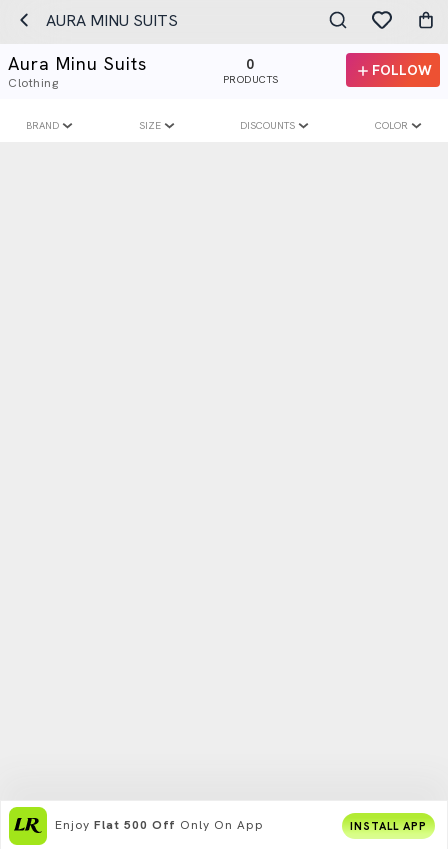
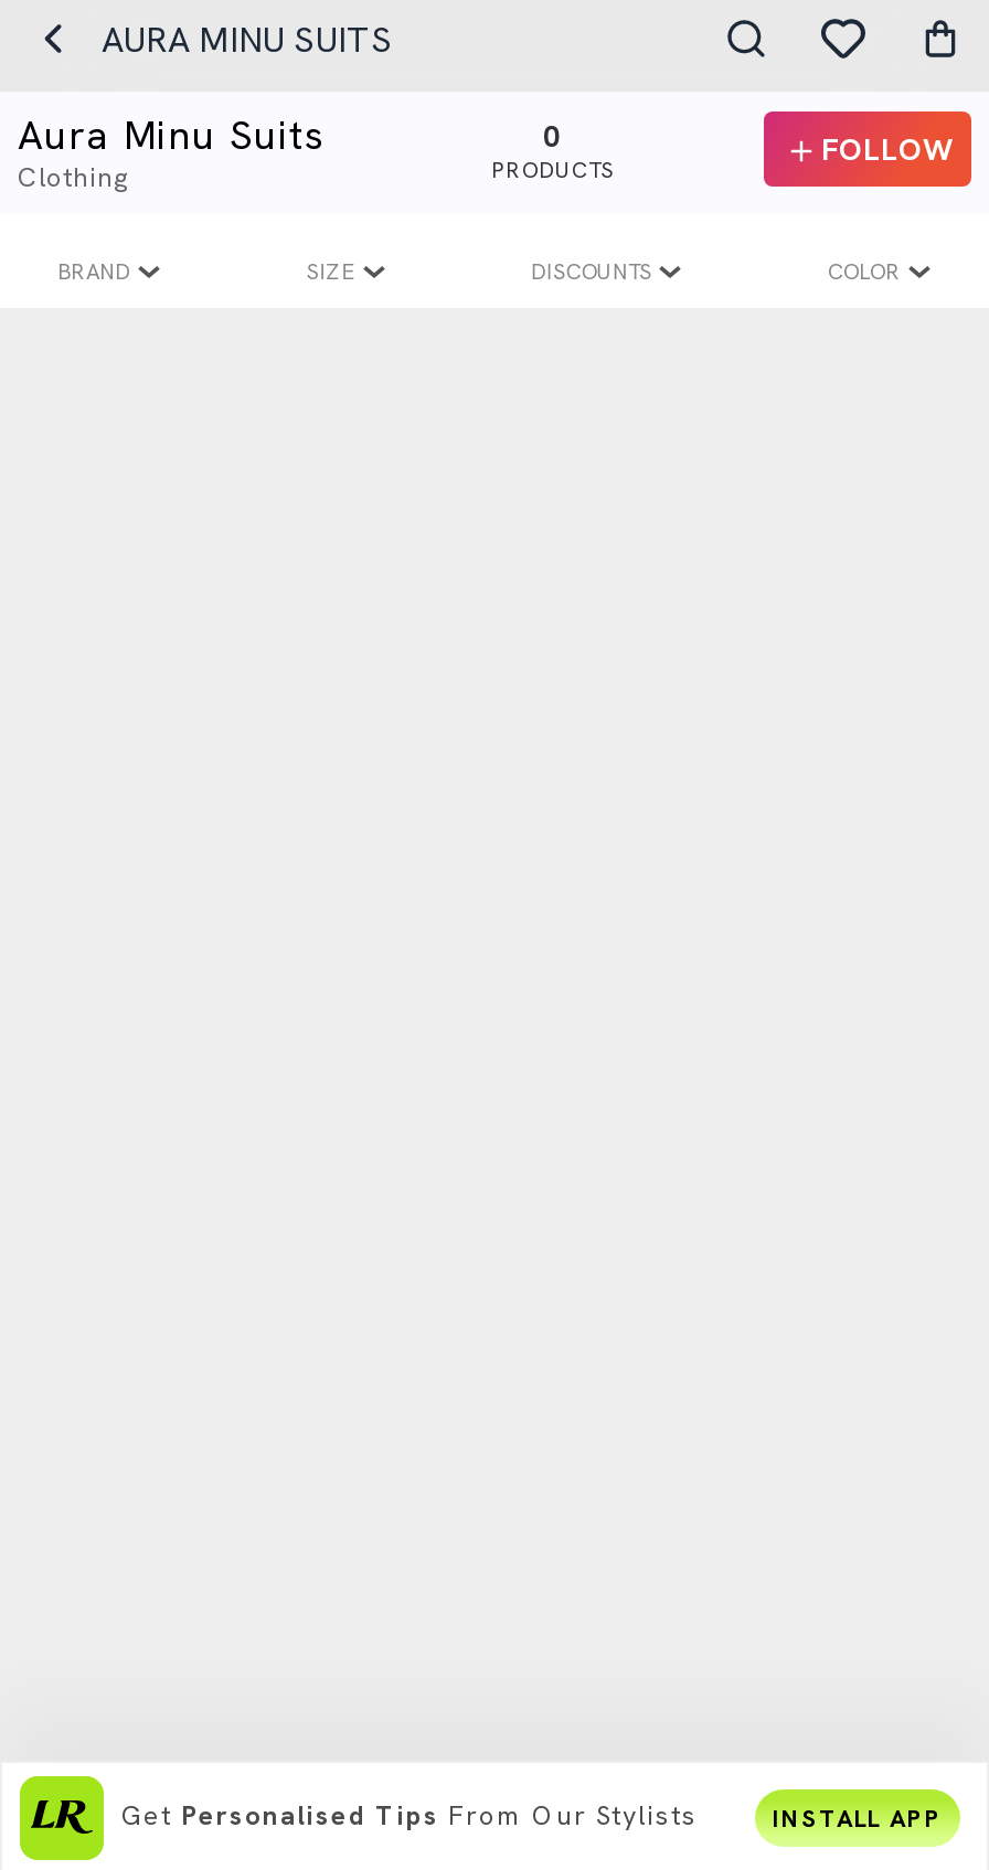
[55,817,264,833] Enjoy Flat 500 Off Only On App -> [121,1798,698,1834] Get Personalised Tips From Our Stylists

